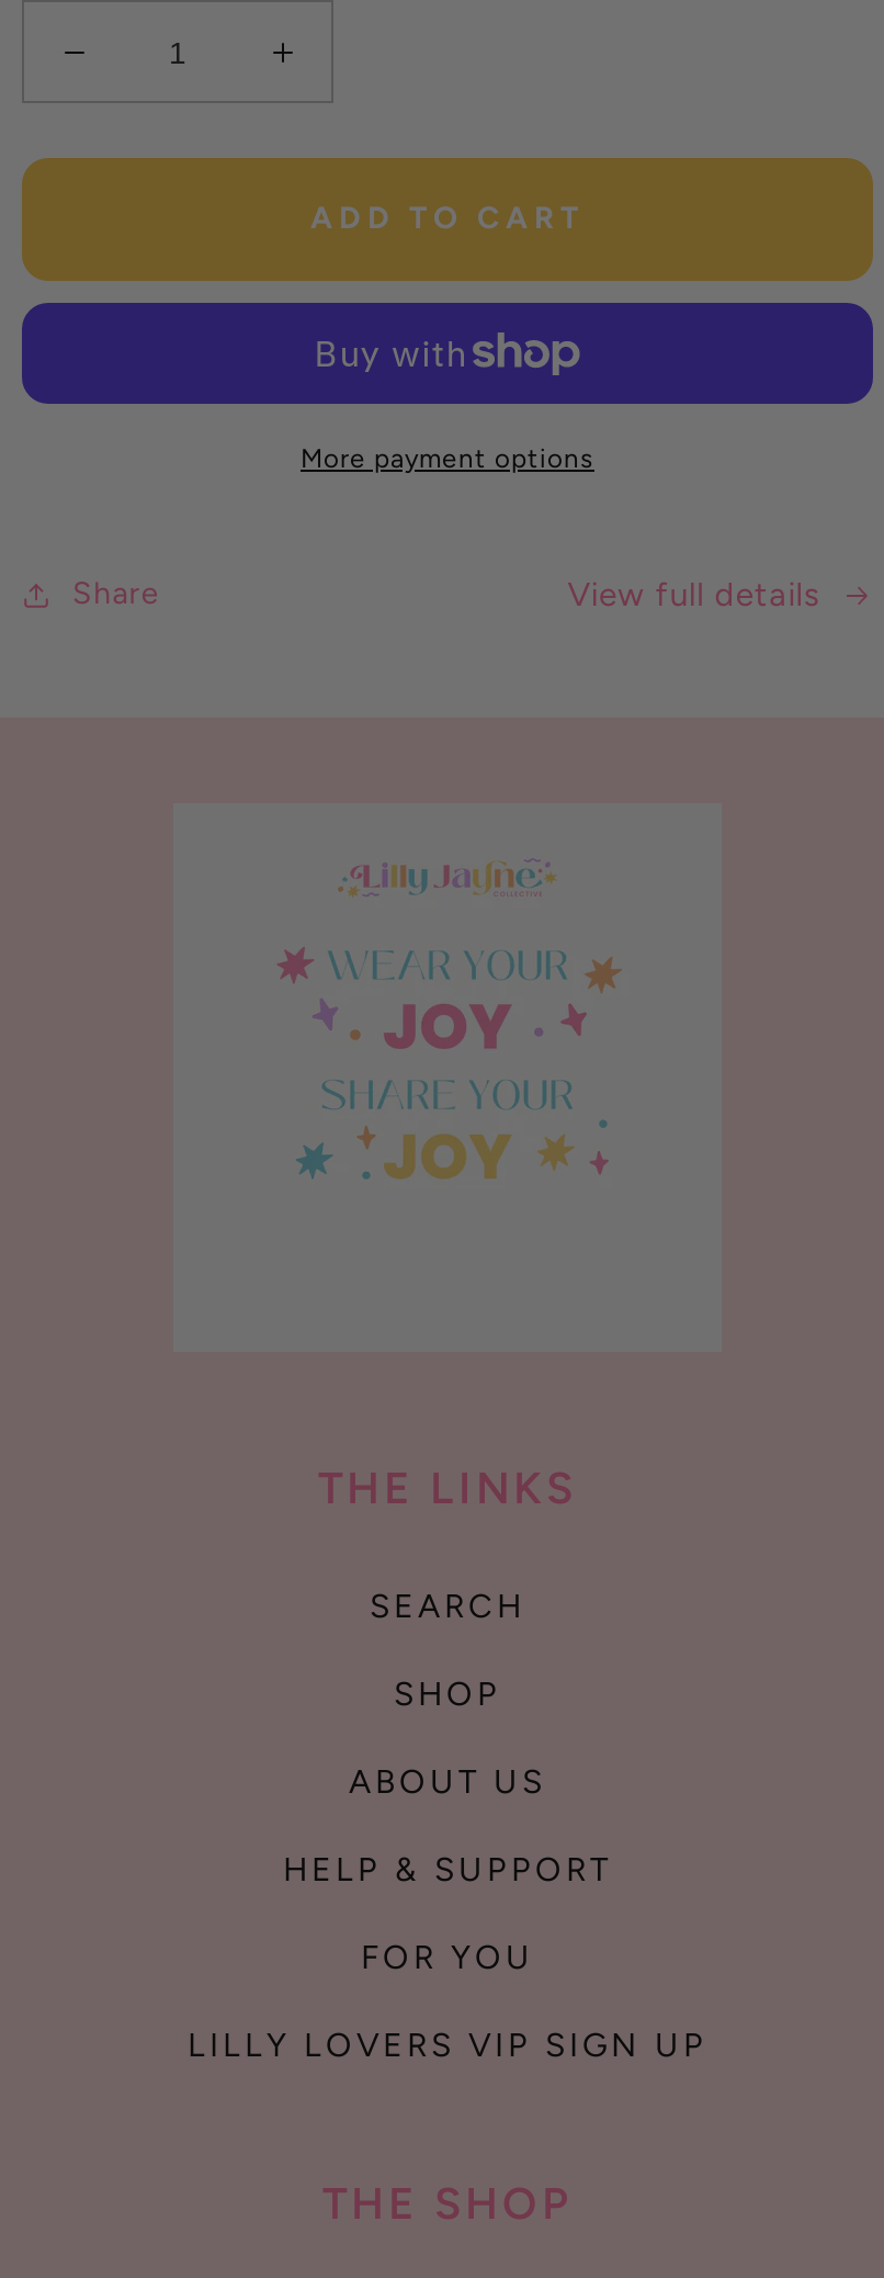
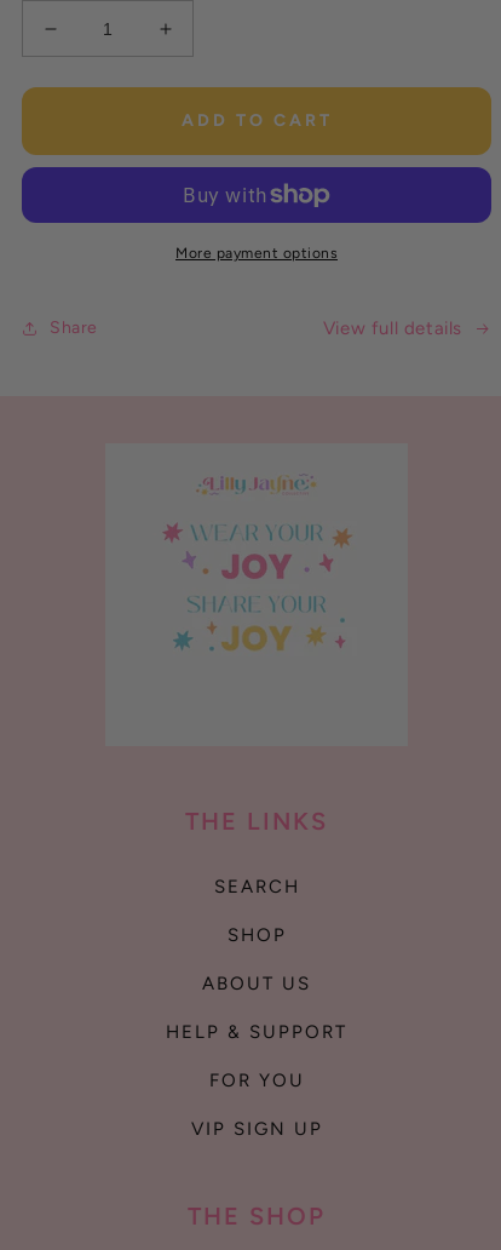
[188,2026,707,2065] LILLY LOVERS VIP SIGN UP -> [191,1118,323,1140] VIP SIGN UP

